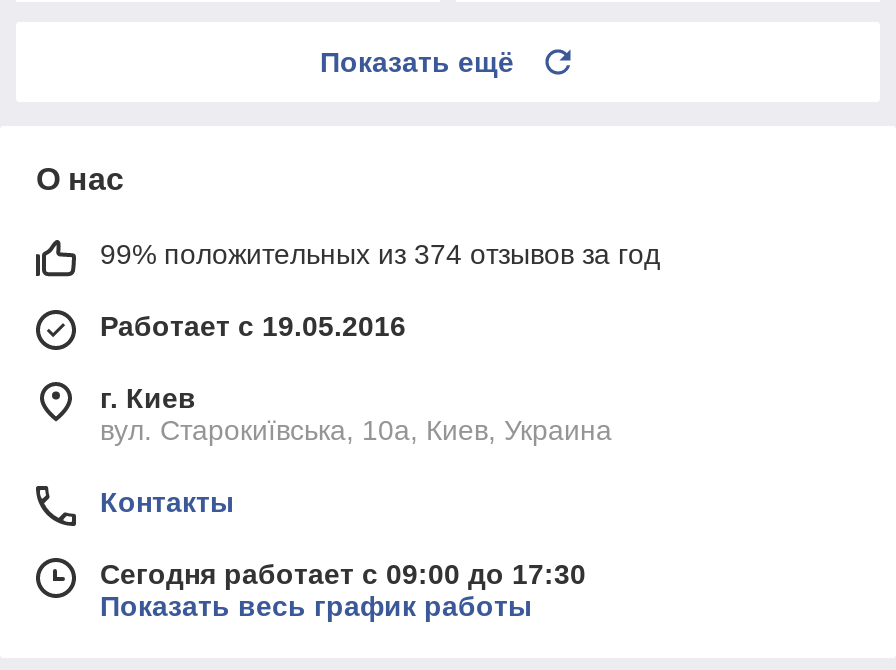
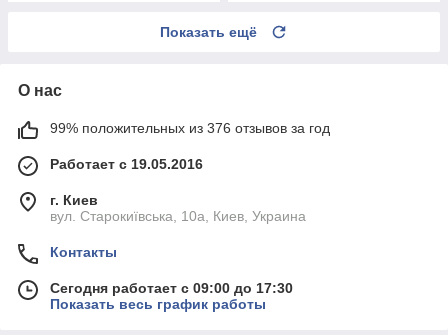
[100,238,660,270] 99% положительных из 374 отзывов за год -> [50,120,330,136] 99% положительных из 376 отзывов за год

